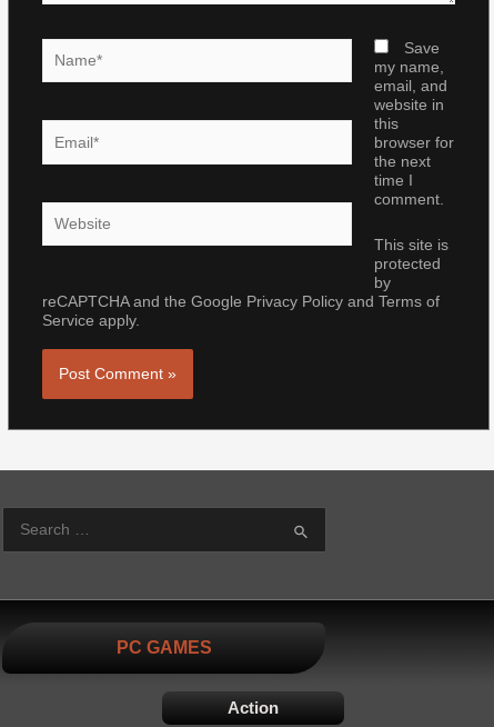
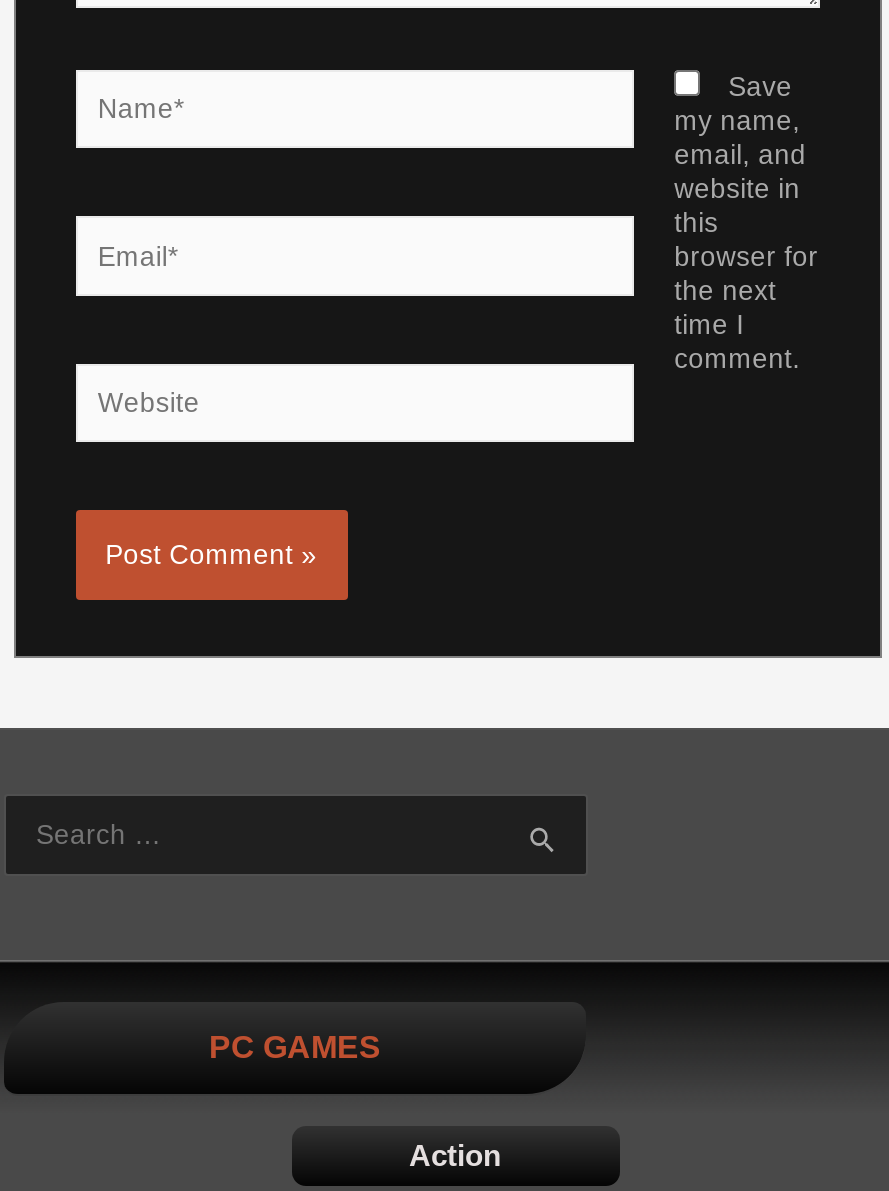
[42,237,449,329] This site is | protected | by | reCAPTCHA and the Google Privacy Policy and Terms of | Service apply. -> none

